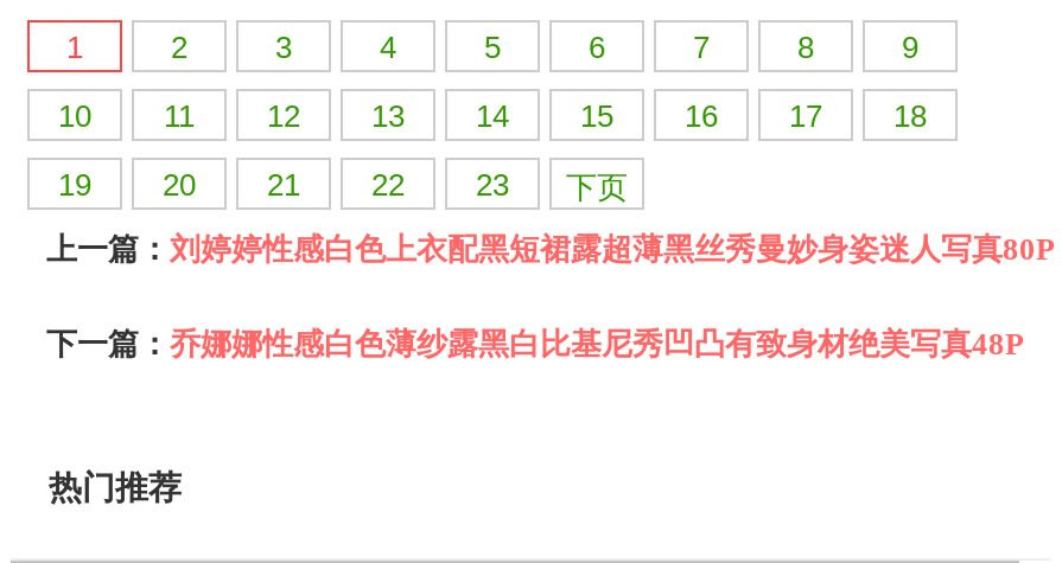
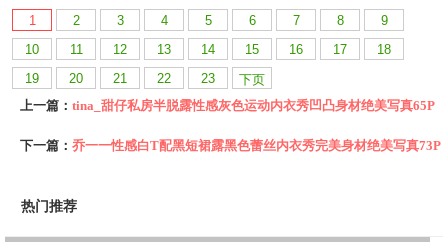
[46,232,1055,268] 上一篇：刘婷婷性感白色上衣配黑短裙露超薄黑丝秀曼妙身姿迷人写真80P -> [20,98,435,113] 上一篇：tina_甜仔私房半脱露性感灰色运动内衣秀凹凸身材绝美写真65P
[46,327,1024,362] 下一篇：乔娜娜性感白色薄纱露黑白比基尼秀凹凸有致身材绝美写真48P -> [20,138,441,153] 下一篇：乔一一性感白T配黑短裙露黑色蕾丝内衣秀完美身材绝美写真73P

